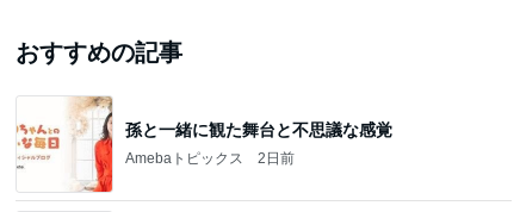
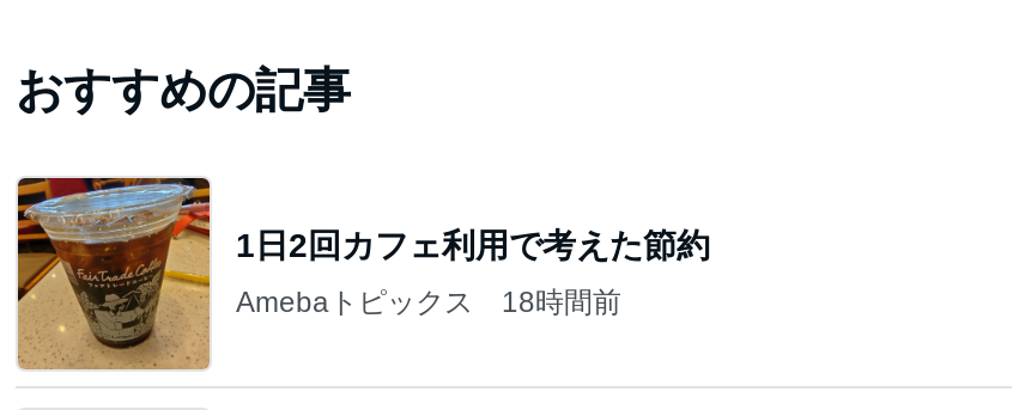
[16,95,392,193] [image] | 孫と一緒に観た舞台と不思議な感覚 -> [16,176,710,372] [image] | 1日2回カフェ利用で考えた節約
[125,150,295,167] Amebaトピックス 2日前 -> [236,285,621,319] Amebaトピックス 18時間前

